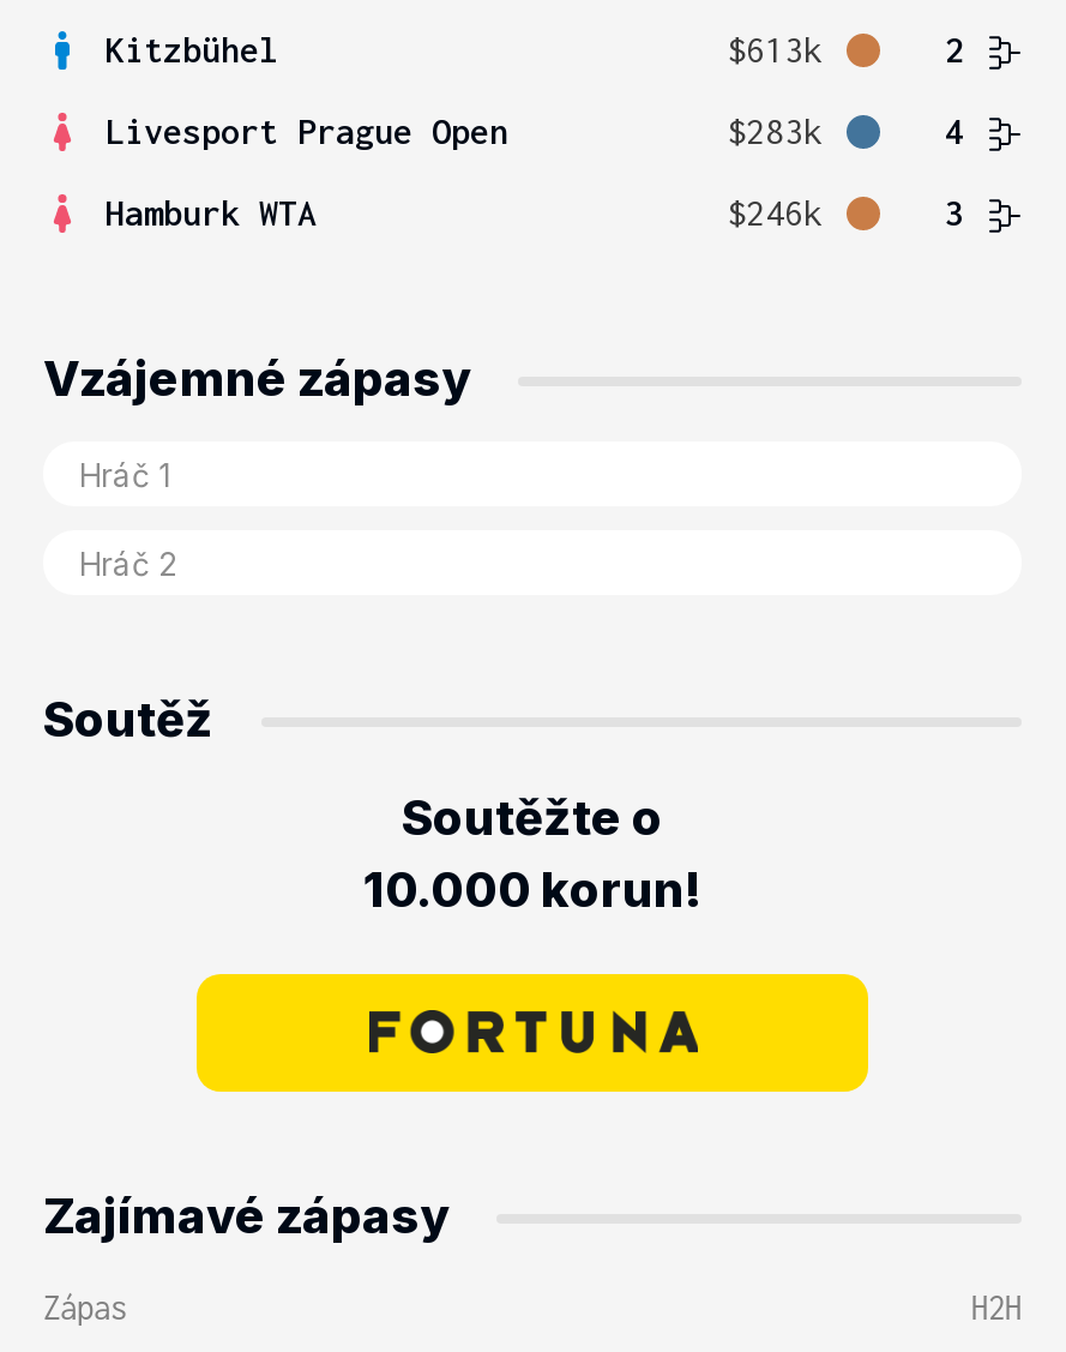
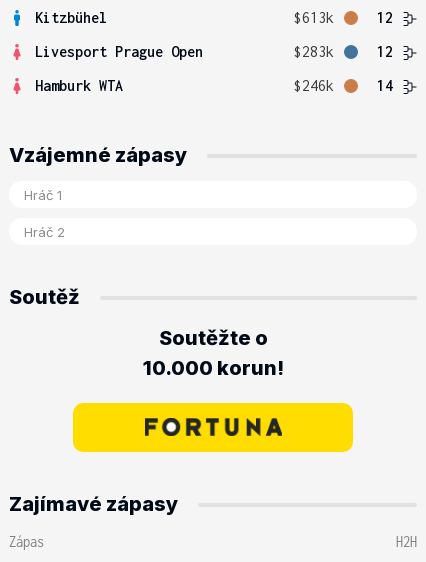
[945,29,964,70] 2 -> [377,9,393,26] 12
[945,110,964,151] 4 -> [377,43,393,60] 12
[945,192,964,233] 3 -> [377,77,393,94] 14

